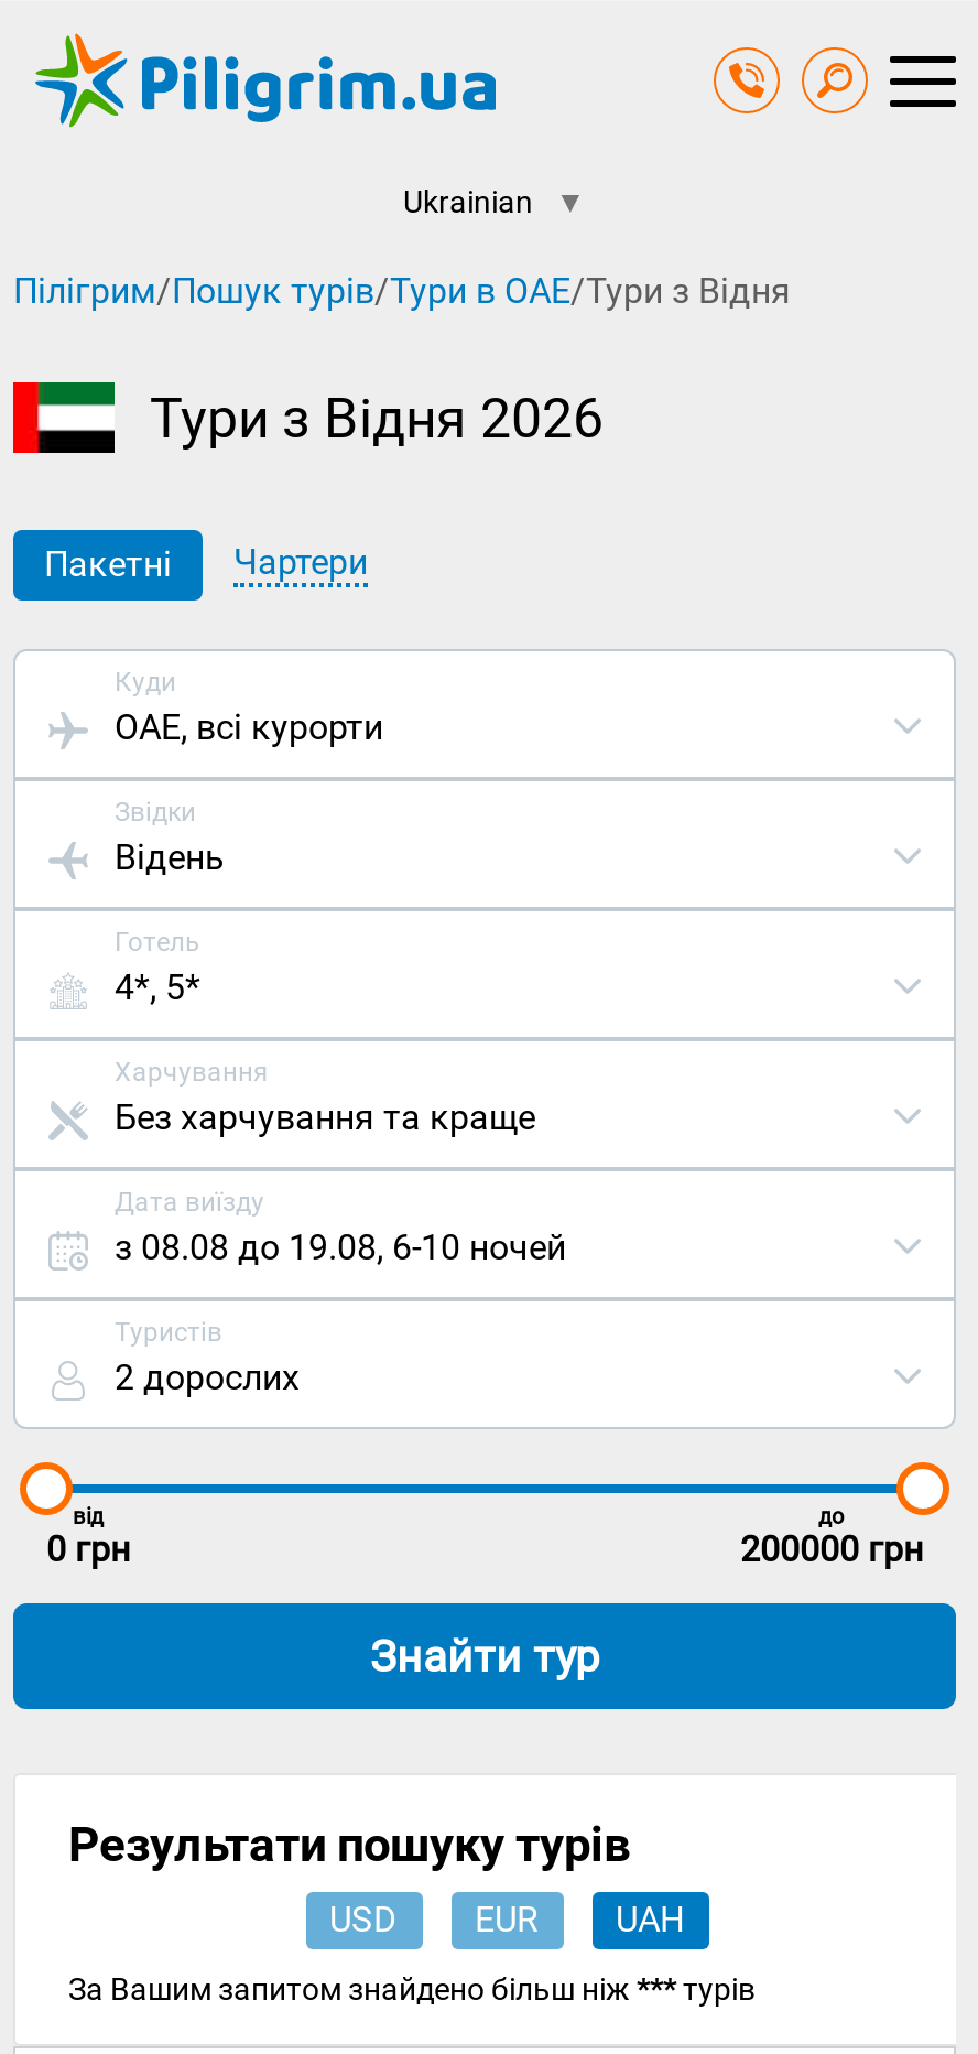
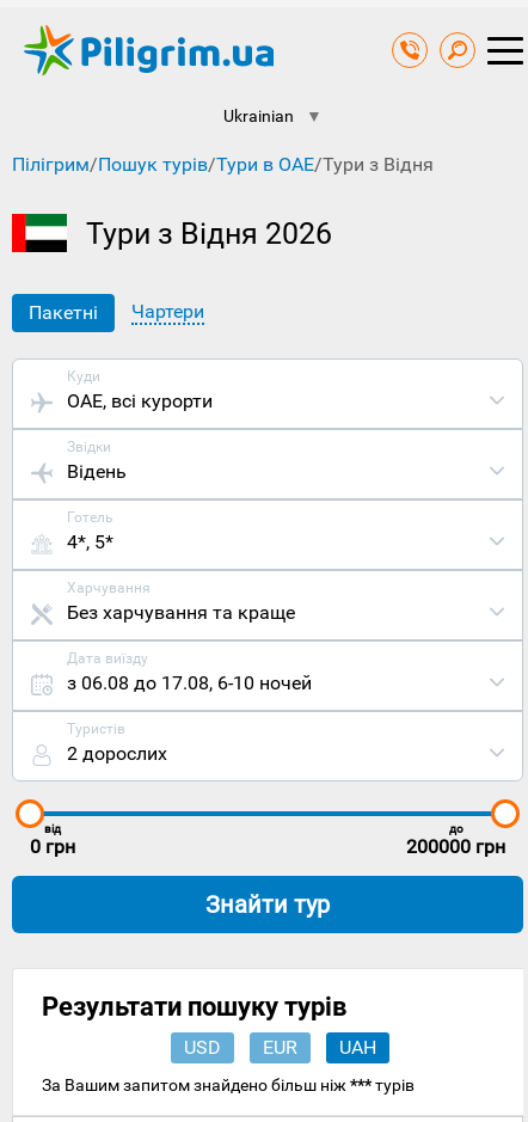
[115,1227,566,1269] з 08.08 до 19.08, 6-10 ночей -> [67,672,312,694] з 06.08 до 17.08, 6-10 ночей

